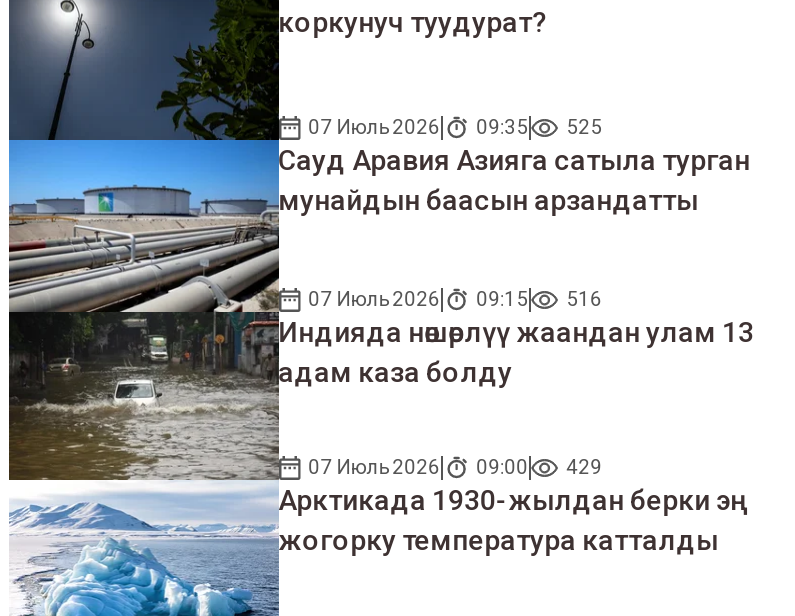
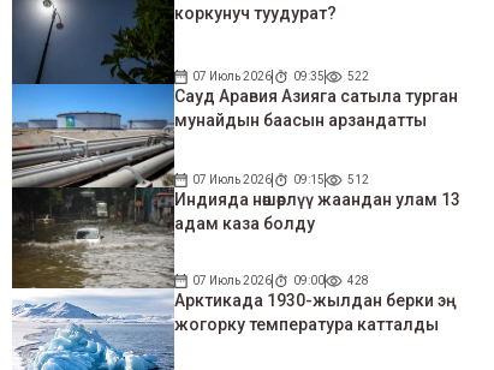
[308,117,602,139] 07 Июль 2026 09:35 525 -> [192,70,369,83] 07 Июль 2026 09:35 522
[308,289,602,311] 07 Июль 2026 09:15 516 -> [192,173,369,187] 07 Июль 2026 09:15 512
[308,457,602,479] 07 Июль 2026 09:00 429 -> [192,274,369,288] 07 Июль 2026 09:00 428

